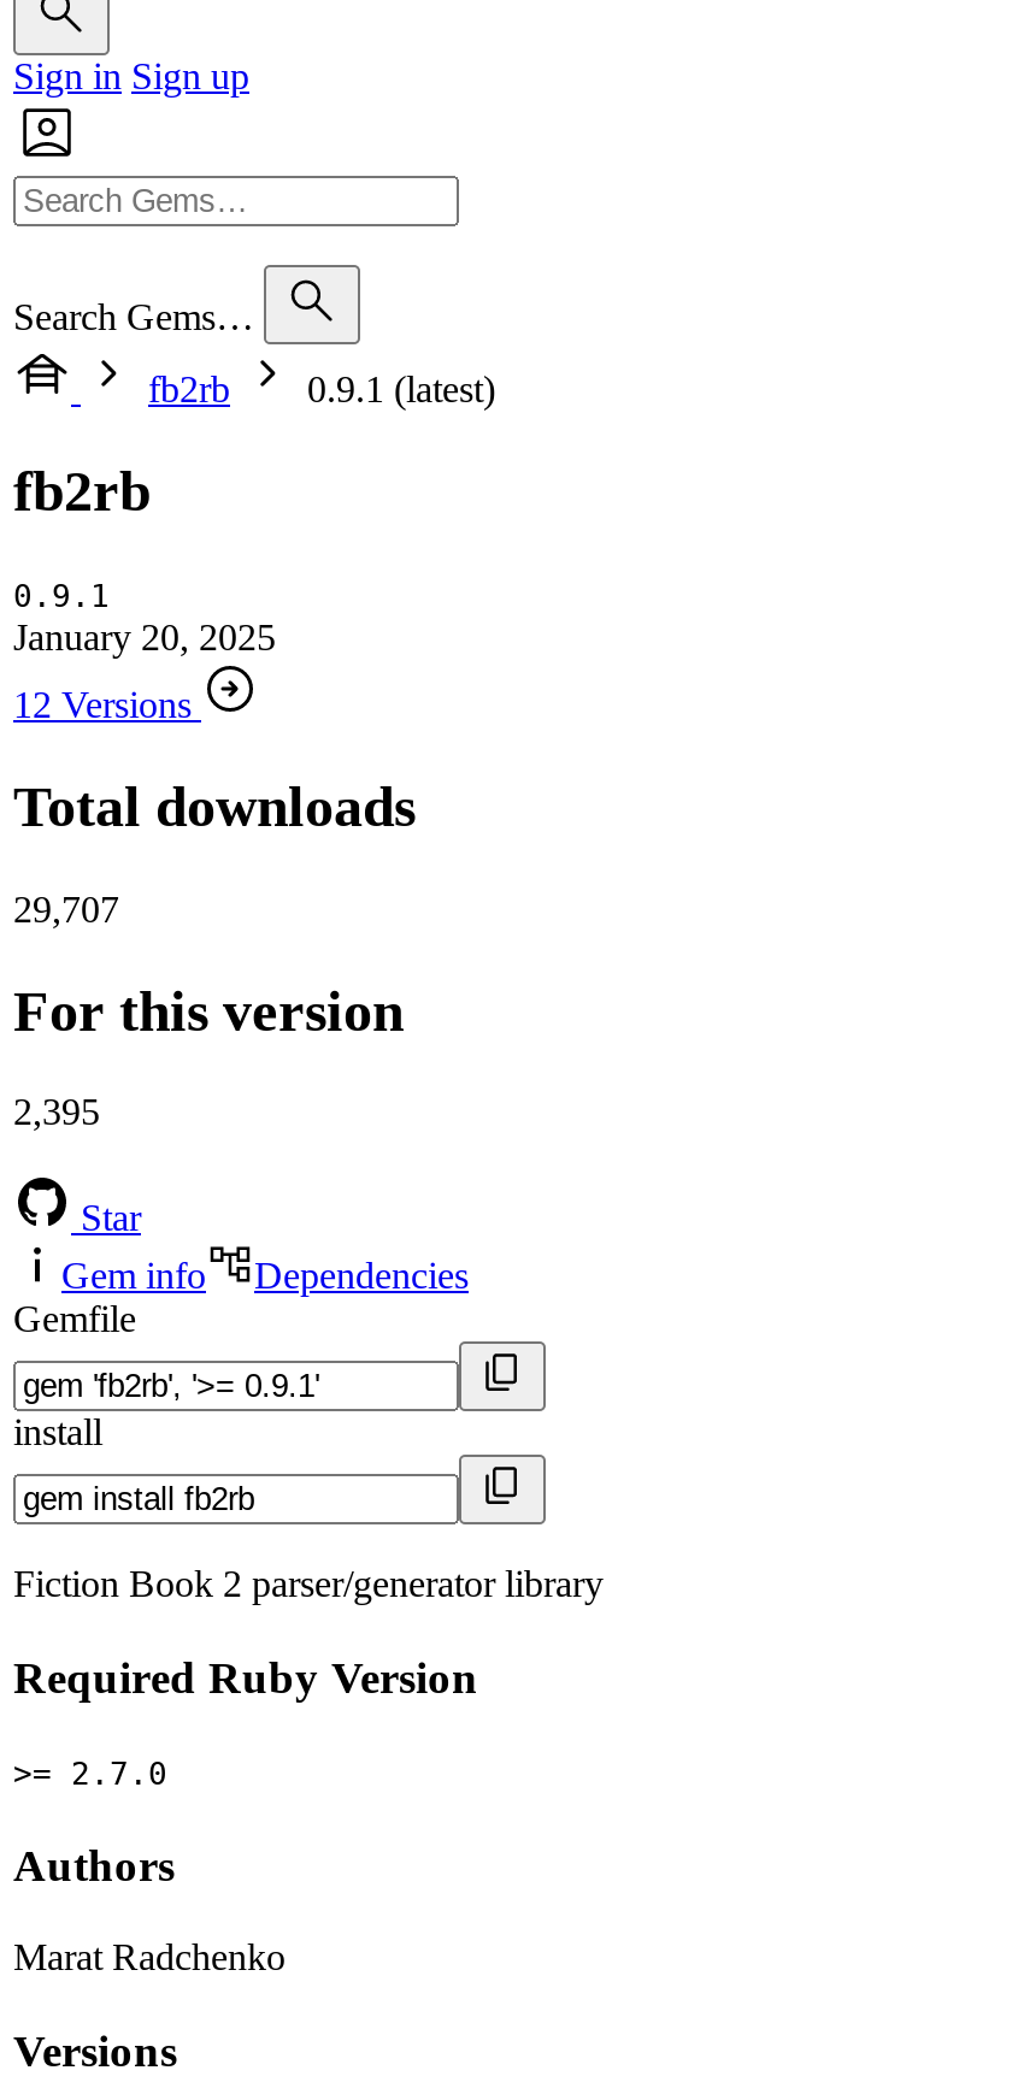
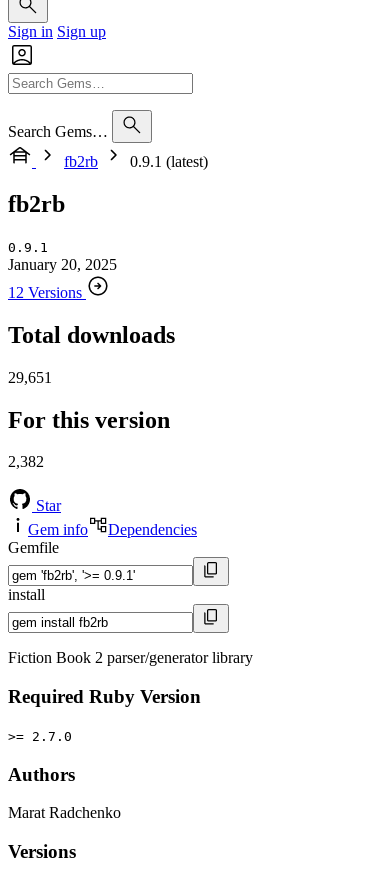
[13,888,119,929] 29,707 -> [8,369,52,386] 29,651
[13,1092,100,1133] 2,395 -> [8,453,44,470] 2,382

